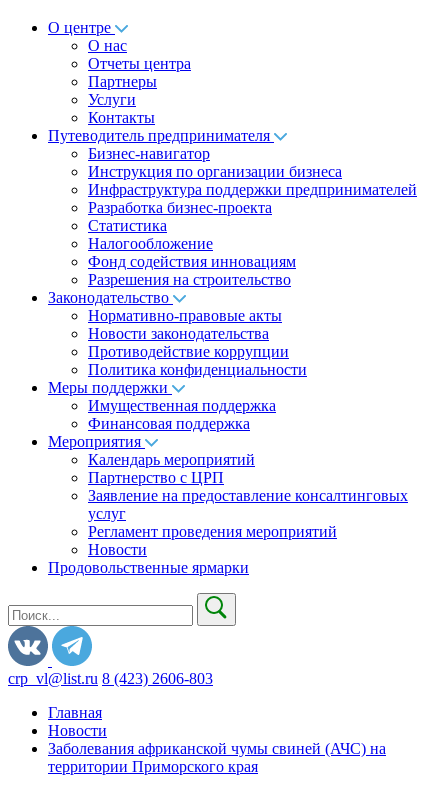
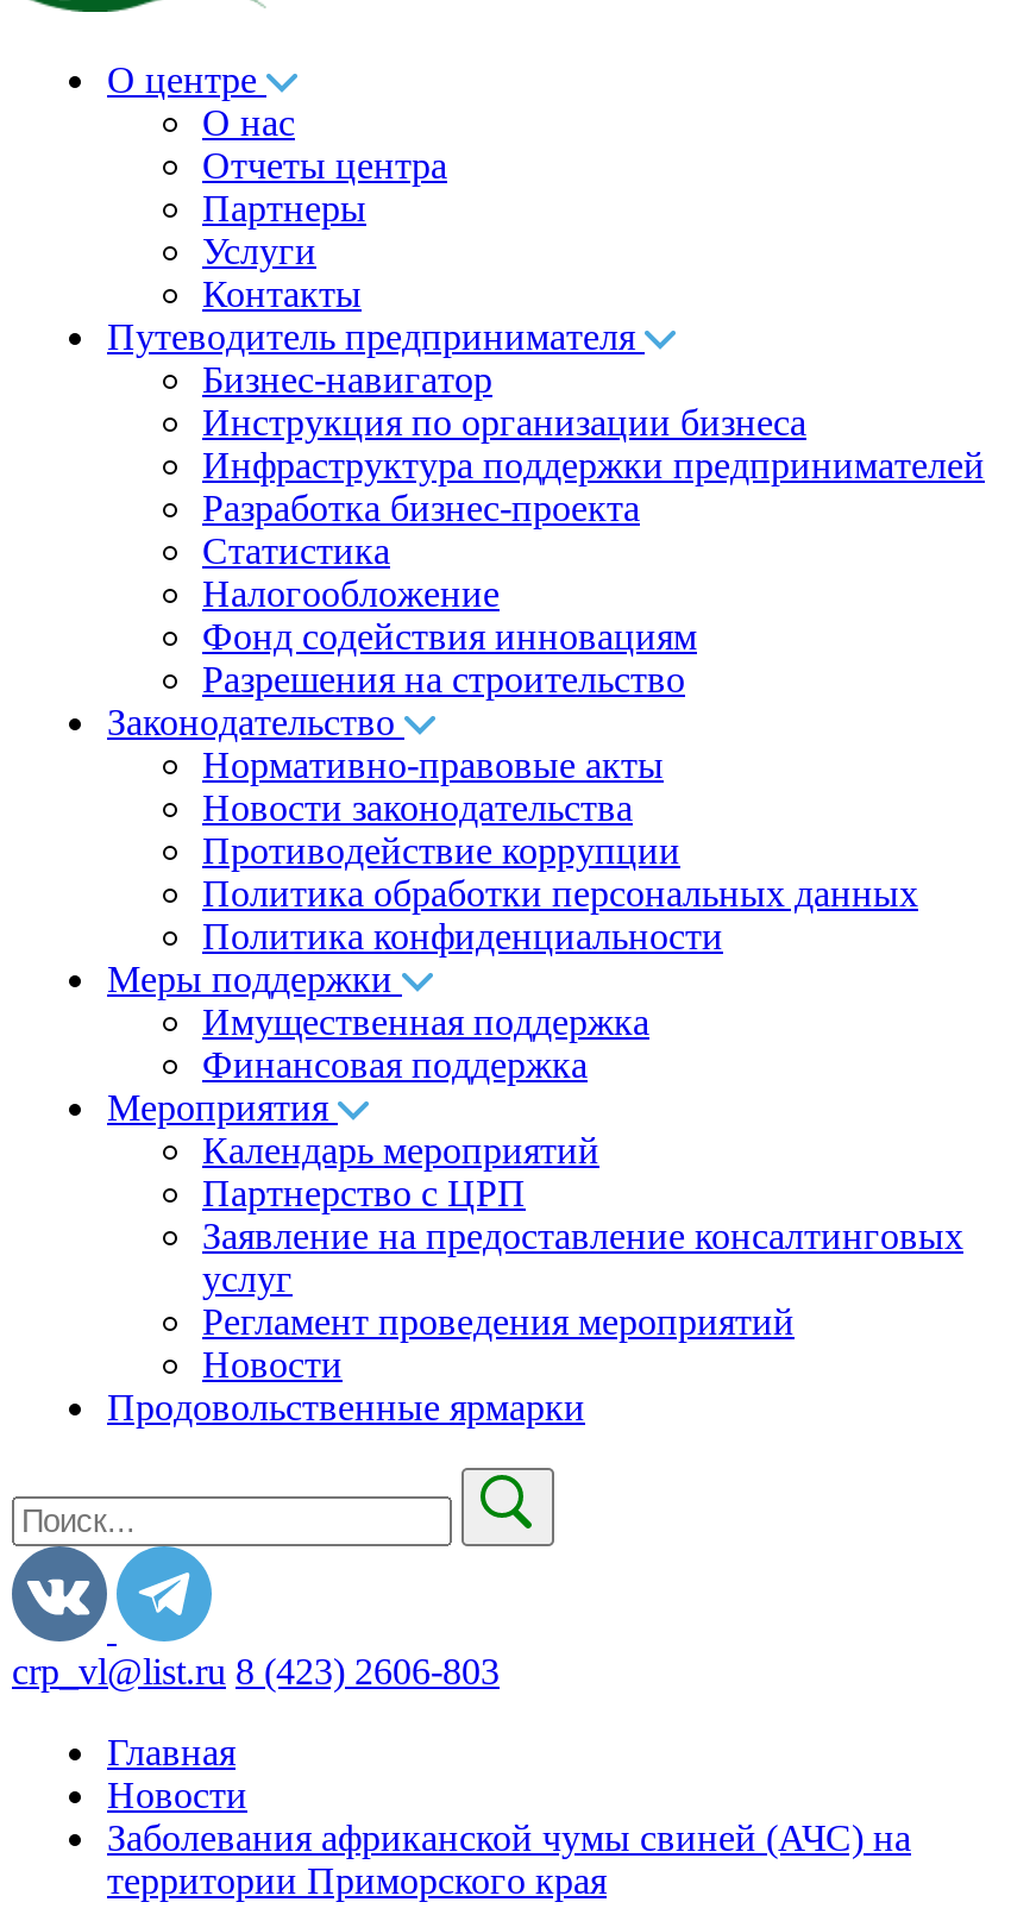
none -> [202,873,918,914] Политика обработки персональных данных

